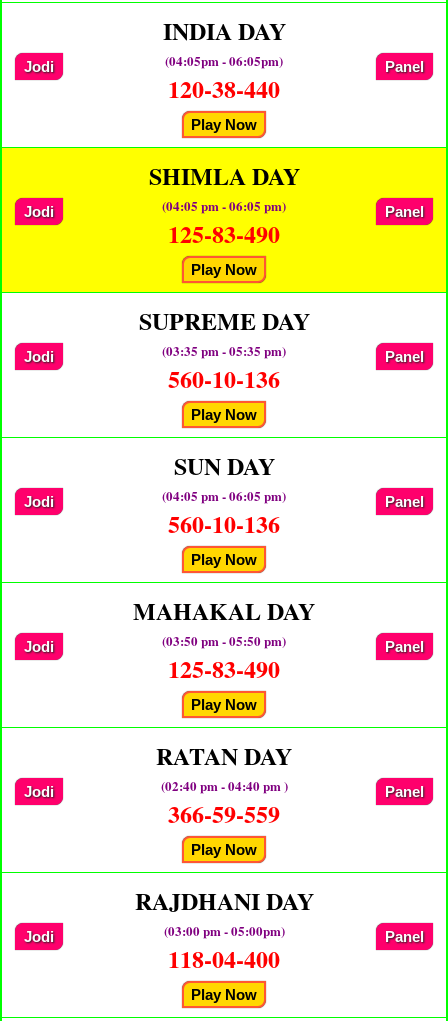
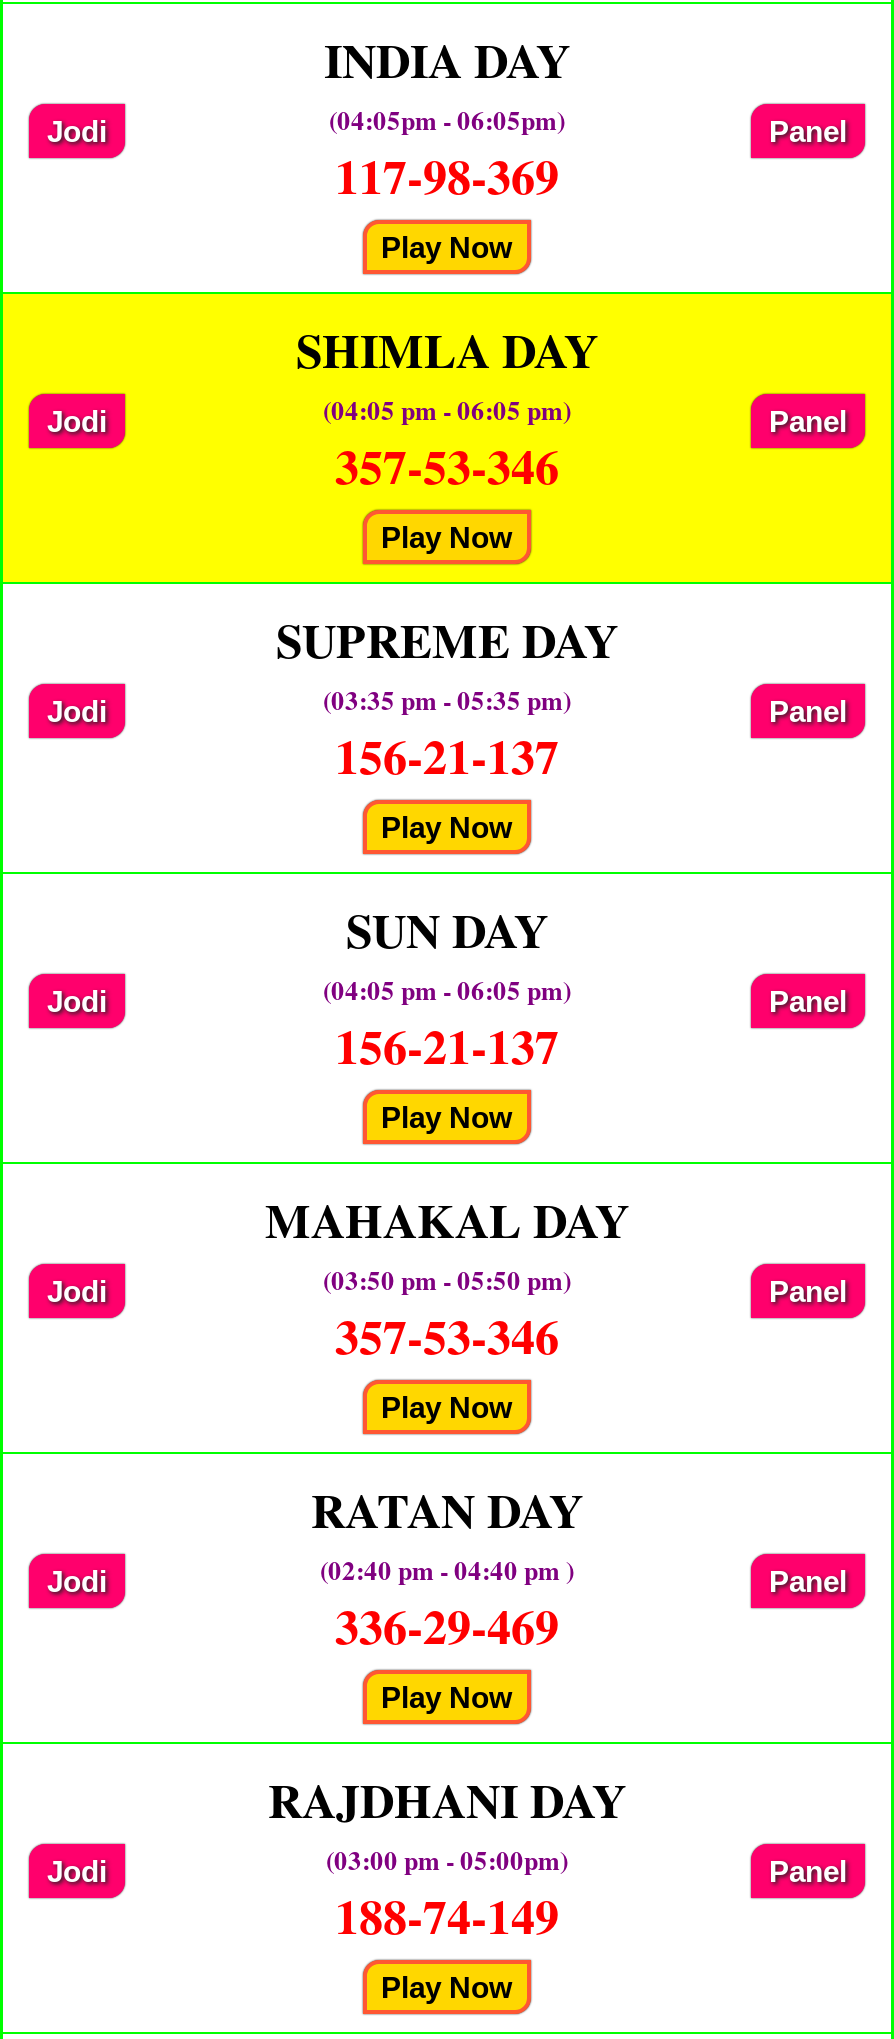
[168,71,280,106] 120-38-440 -> [335,140,559,210] 117-98-369
[168,216,280,251] 125-83-490 -> [335,430,559,500] 357-53-346
[168,361,280,396] 560-10-136 -> [335,720,559,790] 156-21-137
[168,506,280,541] 560-10-136 -> [335,1010,559,1080] 156-21-137
[168,651,280,686] 125-83-490 -> [335,1300,559,1370] 357-53-346
[168,796,280,831] 366-59-559 -> [335,1590,559,1660] 336-29-469
[168,941,280,976] 118-04-400 -> [335,1880,559,1950] 188-74-149

